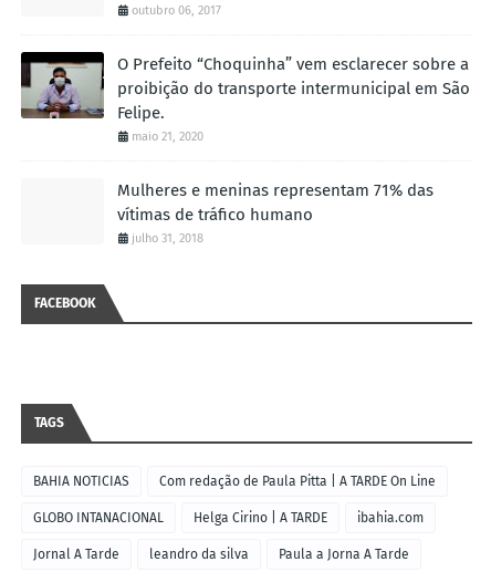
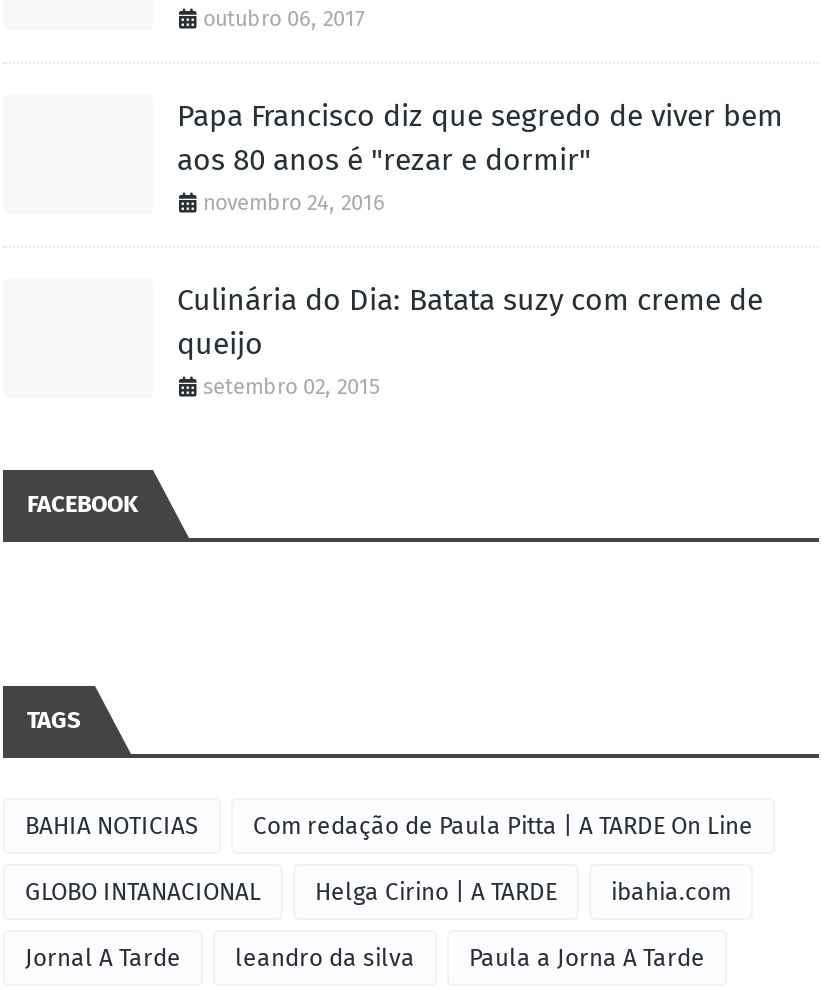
[20,51,102,119] [image] -> none
[117,54,470,144] O Prefeito “Choquinha” vem esclarecer sobre a | proibição do transporte intermunicipal em São | Felipe. | maio 21, 2020 -> [177,98,783,216] Papa Francisco diz que segredo de viver bem | aos 80 anos é "rezar e dormir" | novembro 24, 2016
[117,181,433,246] Mulheres e meninas representam 71% das | vítimas de tráfico humano | julho 31, 2018 -> [177,282,763,400] Culinária do Dia: Batata suzy com creme de | queijo | setembro 02, 2015

